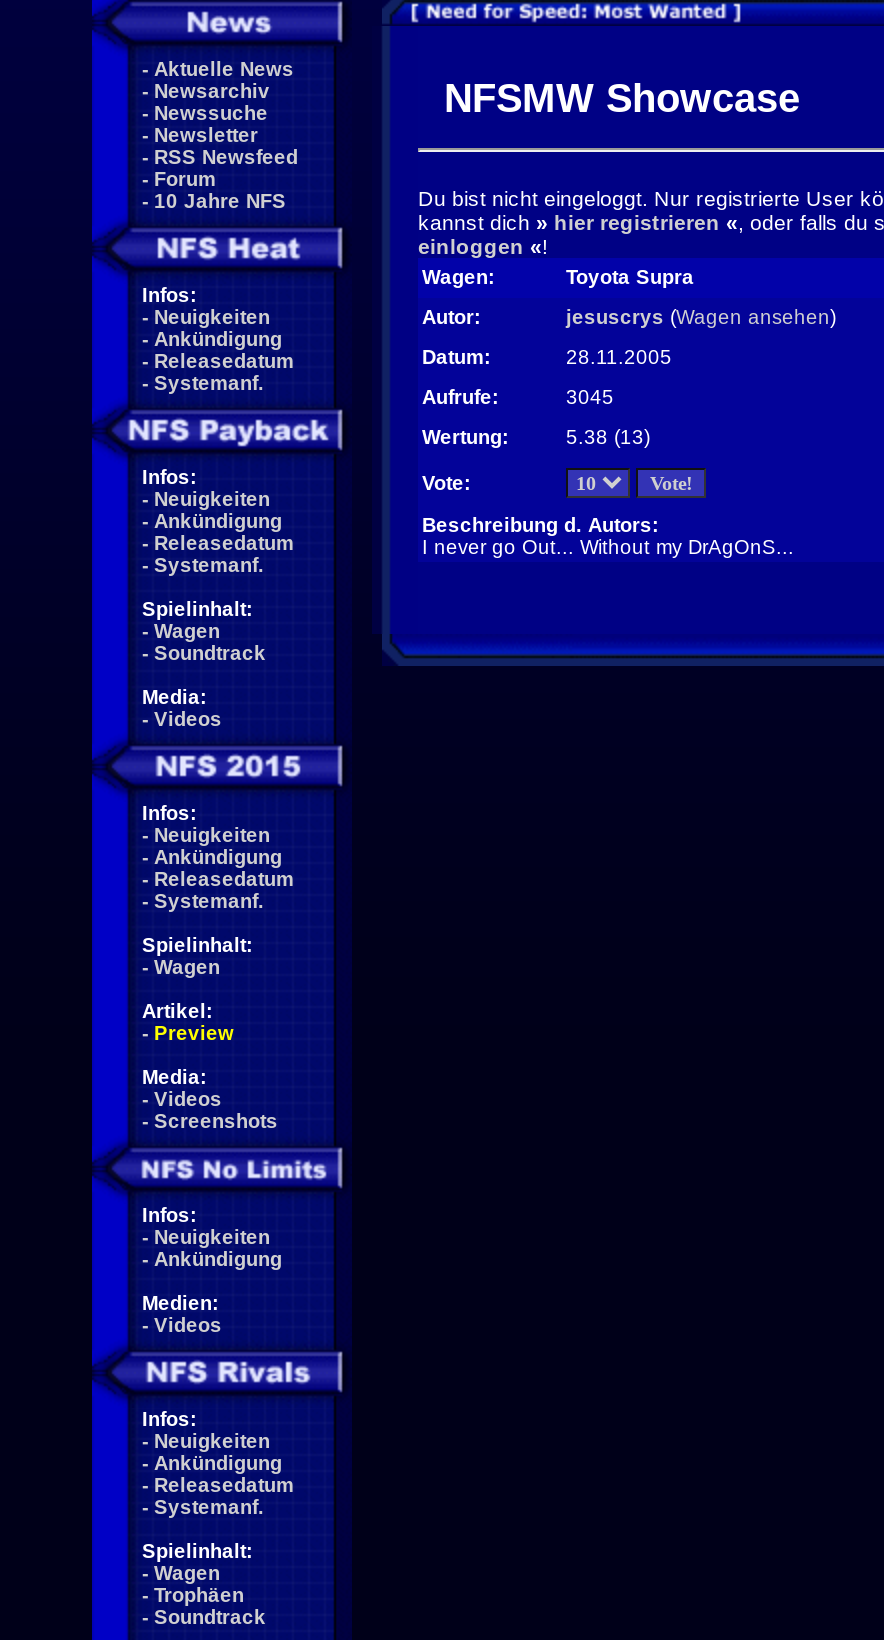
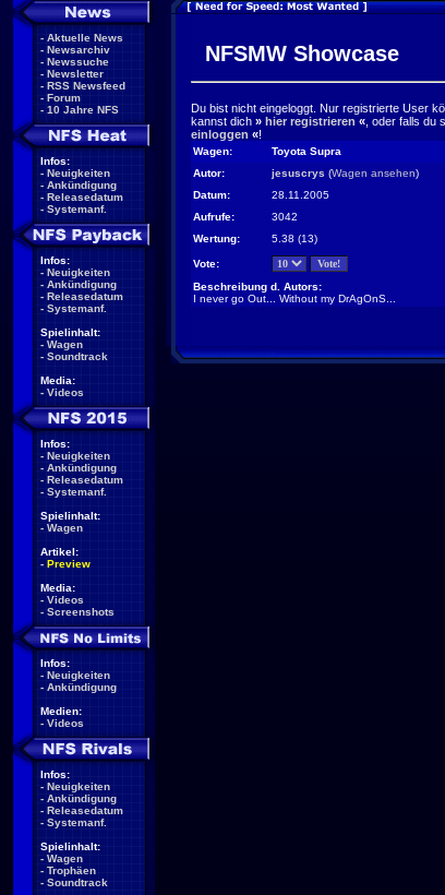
[566,386,614,408] 3045 -> [272,211,298,223] 3042

